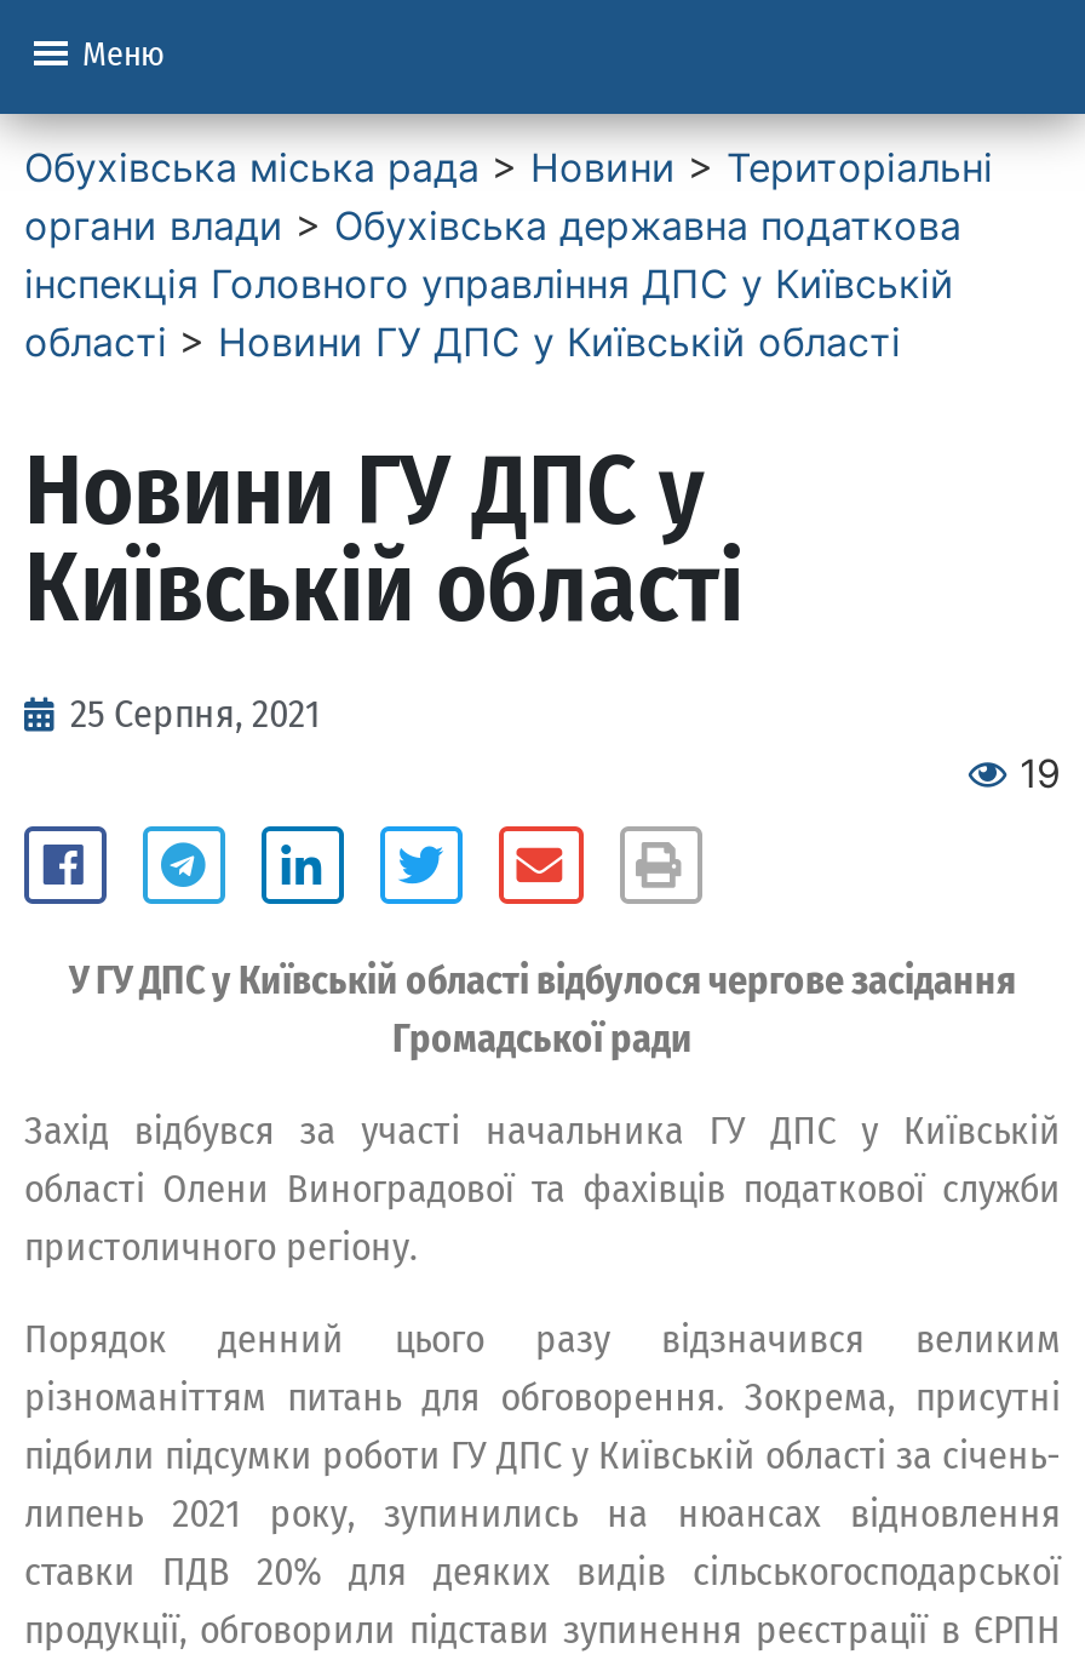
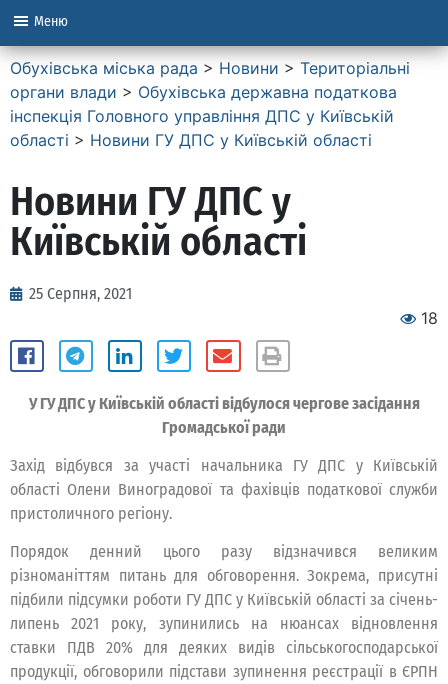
[1020,749,1061,797] 19 -> [421,308,438,328] 18

